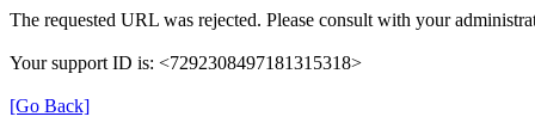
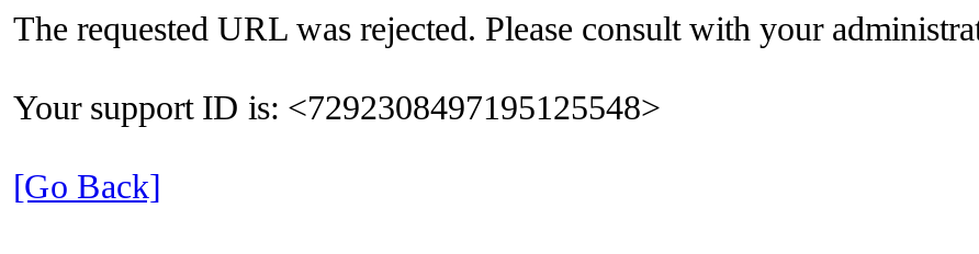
[10,53,362,73] Your support ID is: <7292308497181315318> -> [13,89,661,126] Your support ID is: <7292308497195125548>

